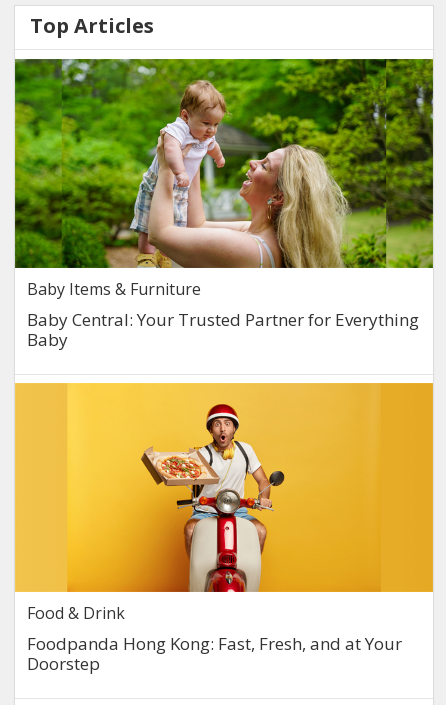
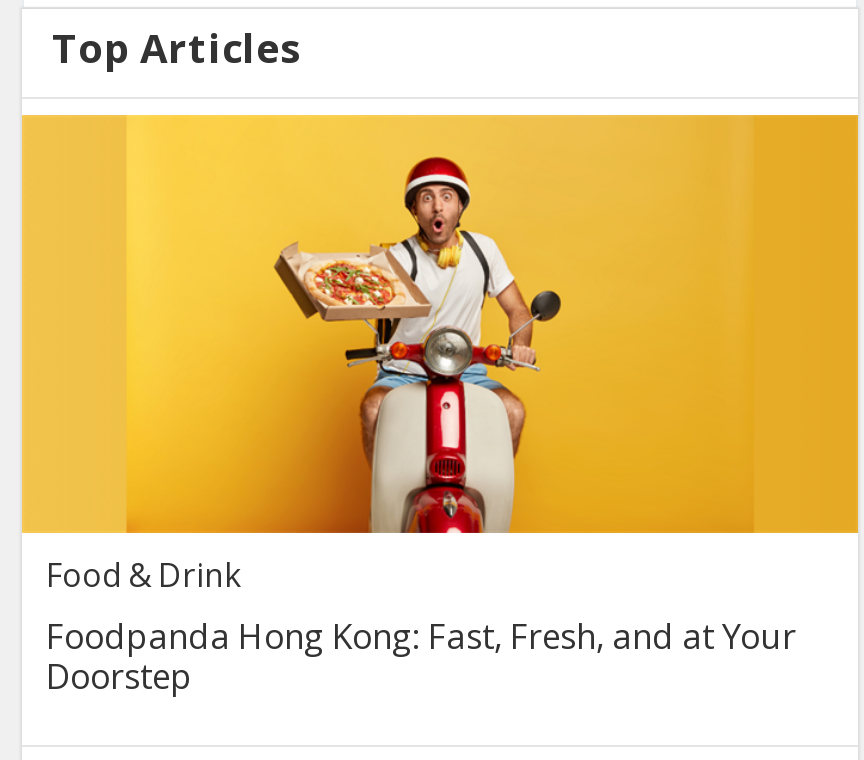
[14,58,434,351] [image] | Baby Items & Furniture | Baby Central: Your Trusted Partner for Everything | Baby -> none

